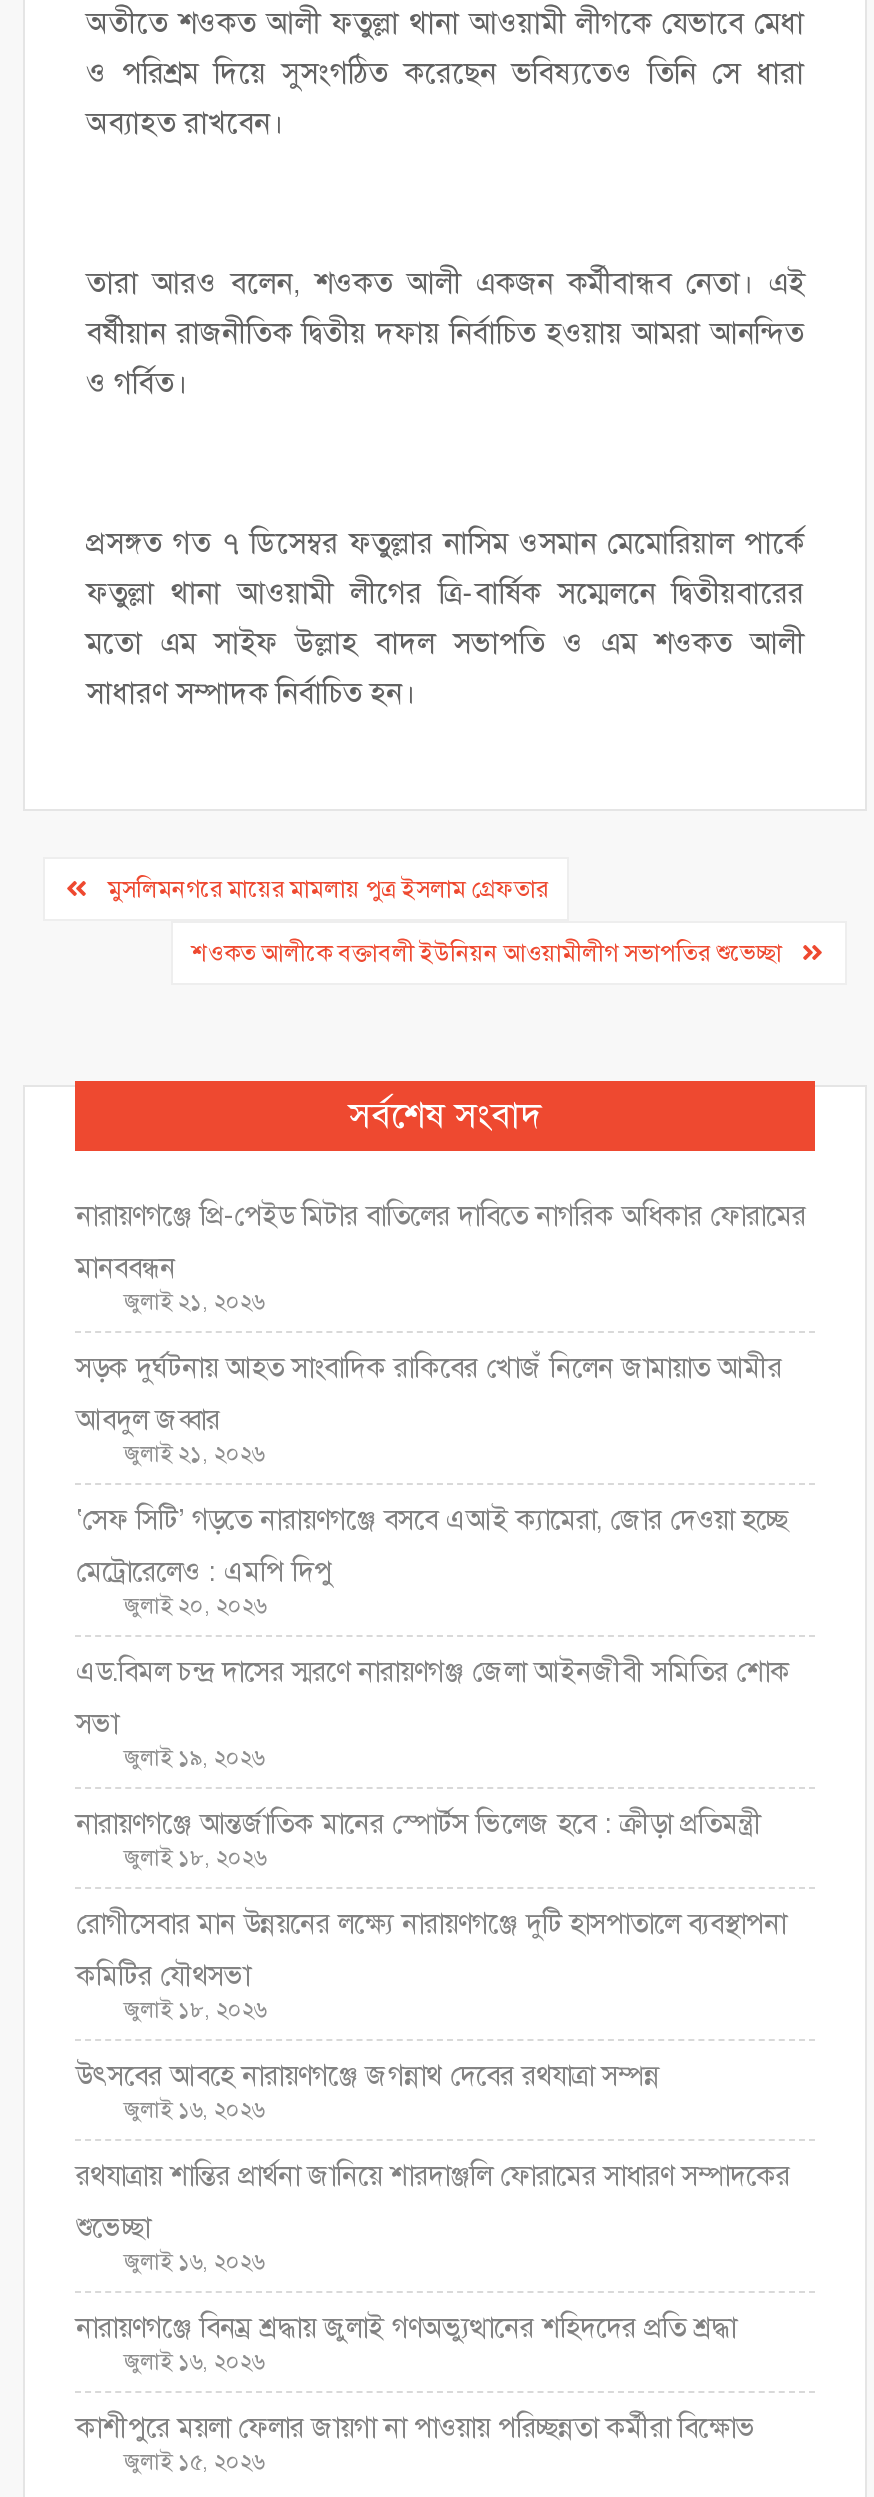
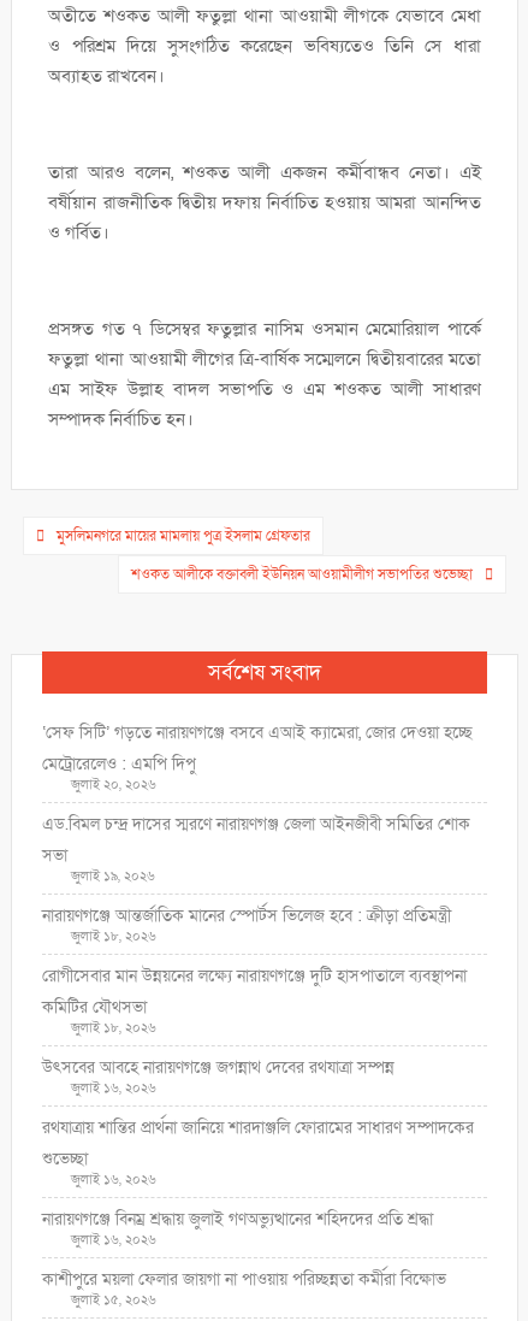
[76,1199,806,1467] নারায়ণগঞ্জে প্রি-পেইড মিটার বাতিলের দাবিতে নাগরিক অধিকার ফোরামের | মানববন্ধন | জুলাই ২১, ২০২৬ | সড়ক দুর্ঘটনায় আহত সাংবাদিক রাকিবের খোজঁ নিলেন জামায়াত আমীর | আবদুল জব্বার | জুলাই ২১, ২০২৬ -> none

